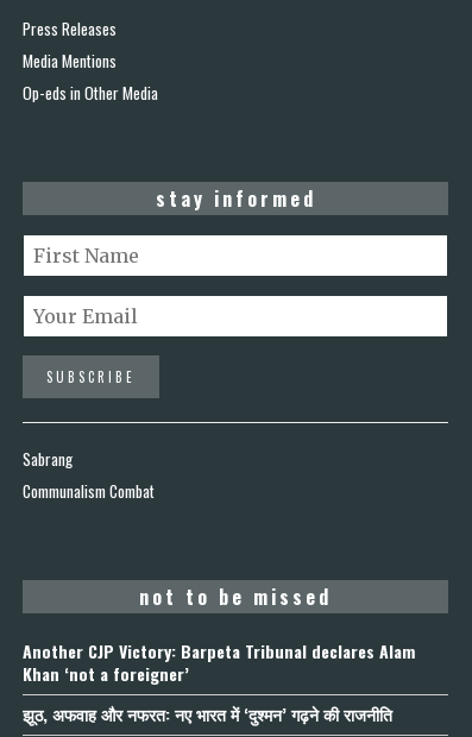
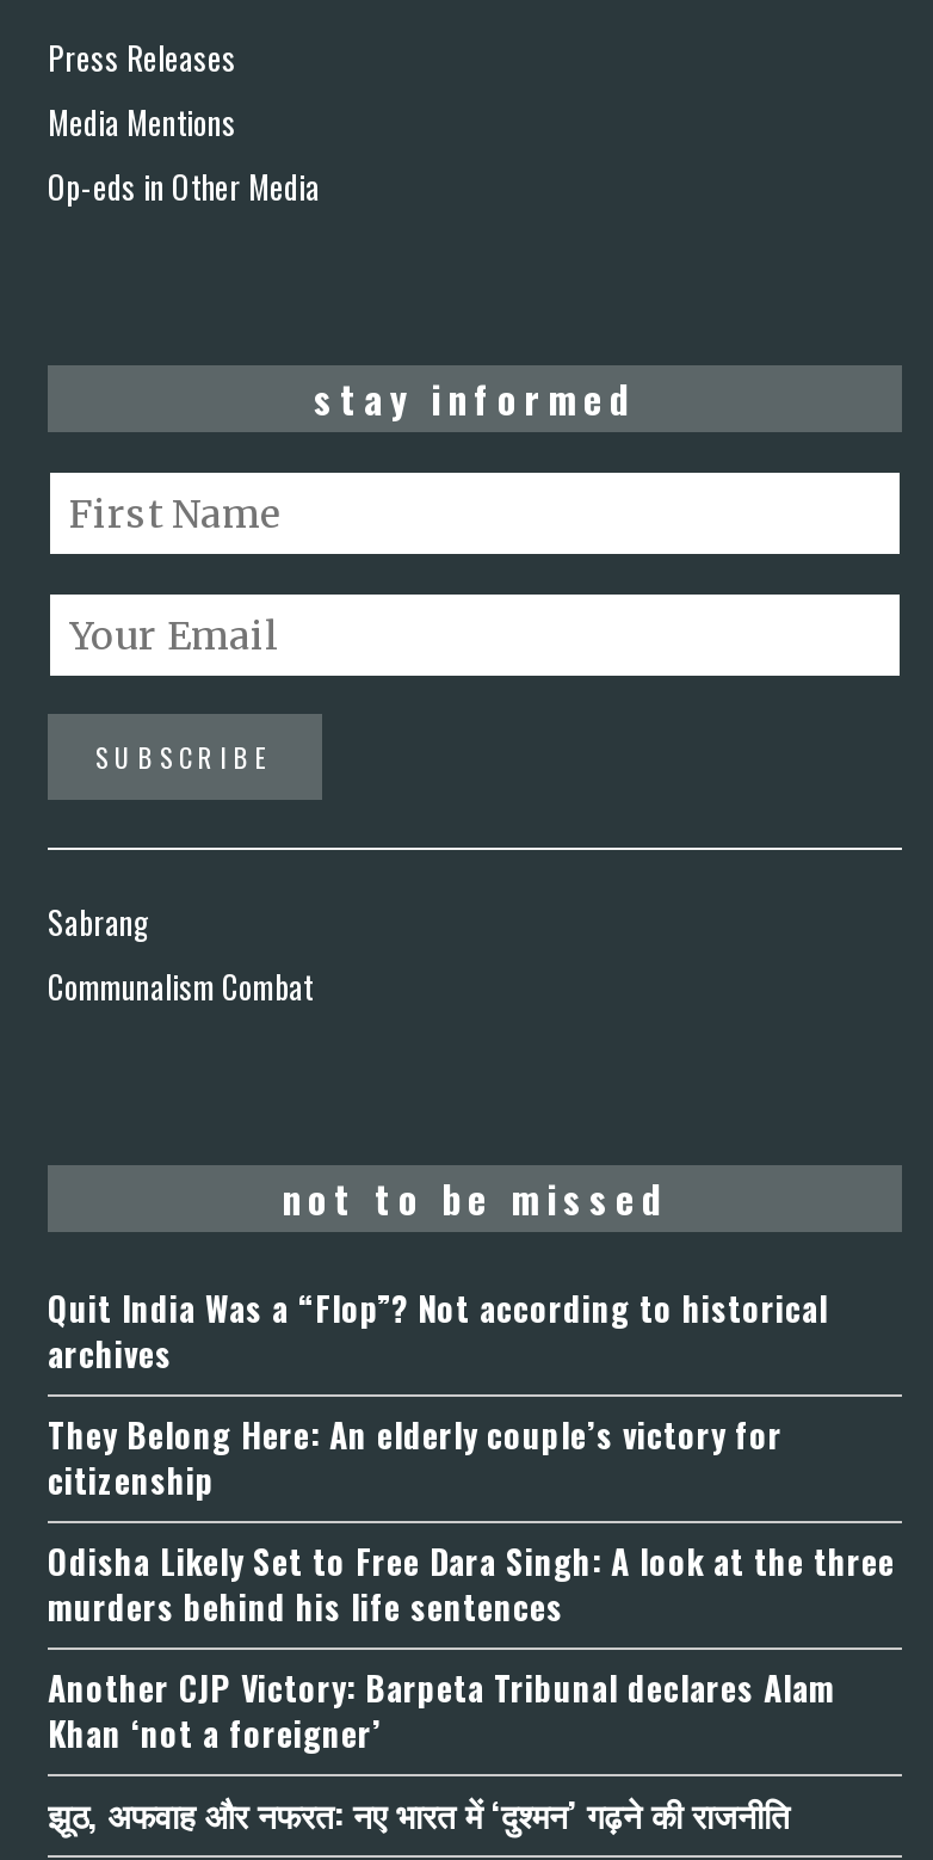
none -> [48,1283,895,1631] Quit India Was a “Flop”? Not according to historical | archives | They Belong Here: An elderly couple’s victory for | citizenship | Odisha Likely Set to Free Dara Singh: A look at the three | murders behind his life sentences

